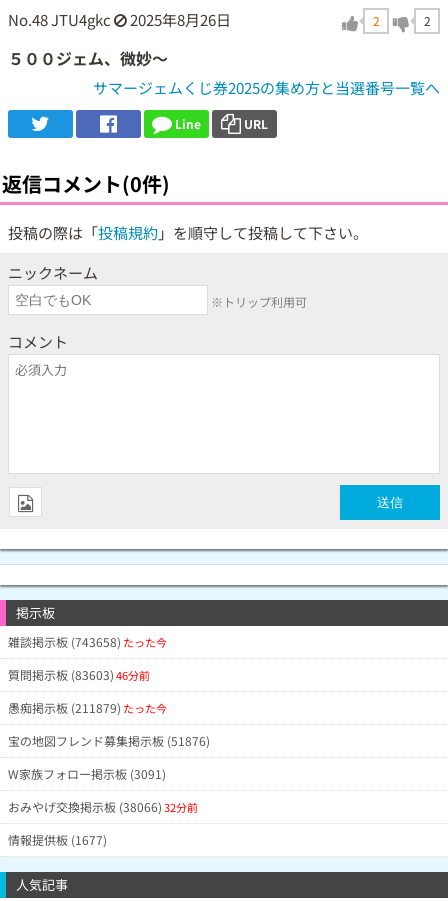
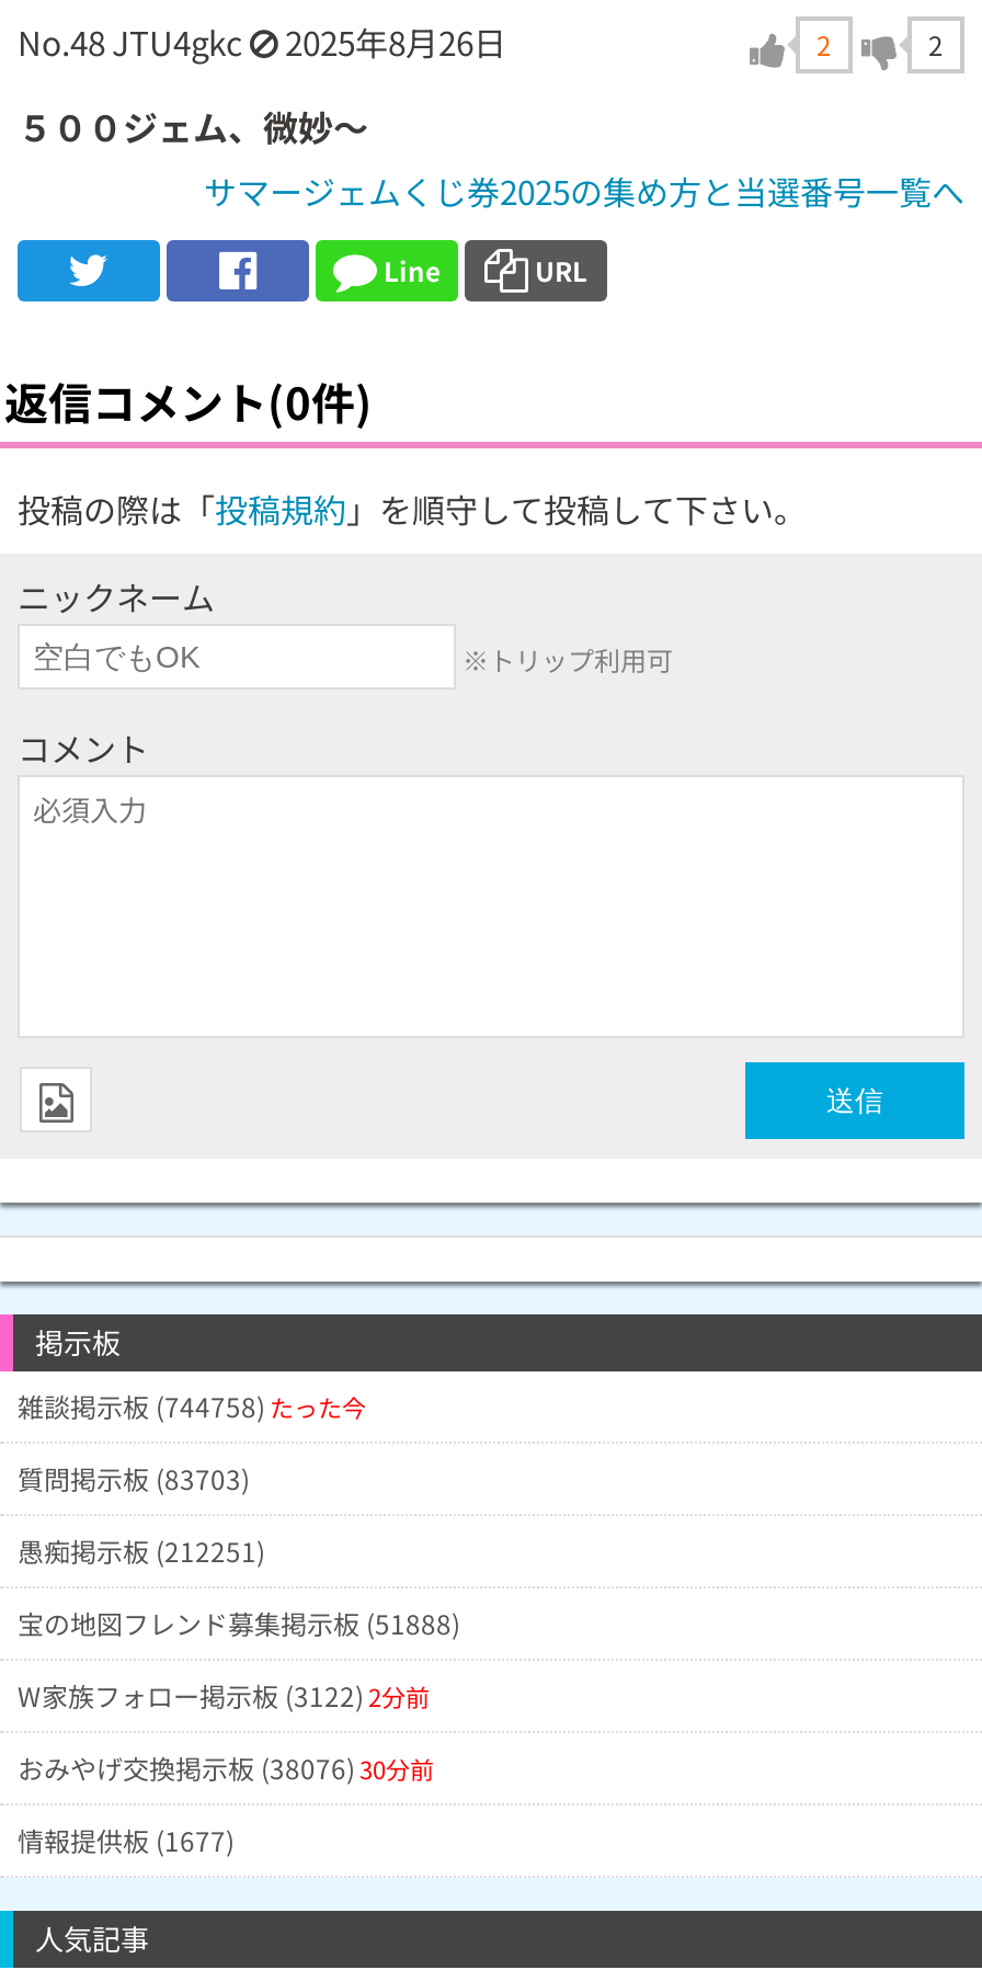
[8,633,167,650] 雑談掲示板 (743658)たった今 -> [18,1387,366,1424] 雑談掲示板 (744758)たった今
[8,666,150,683] 質問掲示板 (83603) 46分前 -> [18,1459,250,1496] 質問掲示板 (83703)
[8,699,167,716] 愚痴掲示板 (211879)たった今 -> [18,1531,265,1569] 愚痴掲示板 (212251)
[8,732,210,749] 宝の地図フレンド募集掲示板 (51876) -> [18,1604,460,1641] 宝の地図フレンド募集掲示板 (51888)
[8,765,166,782] W家族フォロー掲示板 (3091) -> [18,1676,430,1713] W家族フォロー掲示板 (3122) 2分前
[8,798,198,815] おみやげ交換掲示板 (38066) 32分前 -> [18,1749,434,1786] おみやげ交換掲示板 (38076) 30分前

